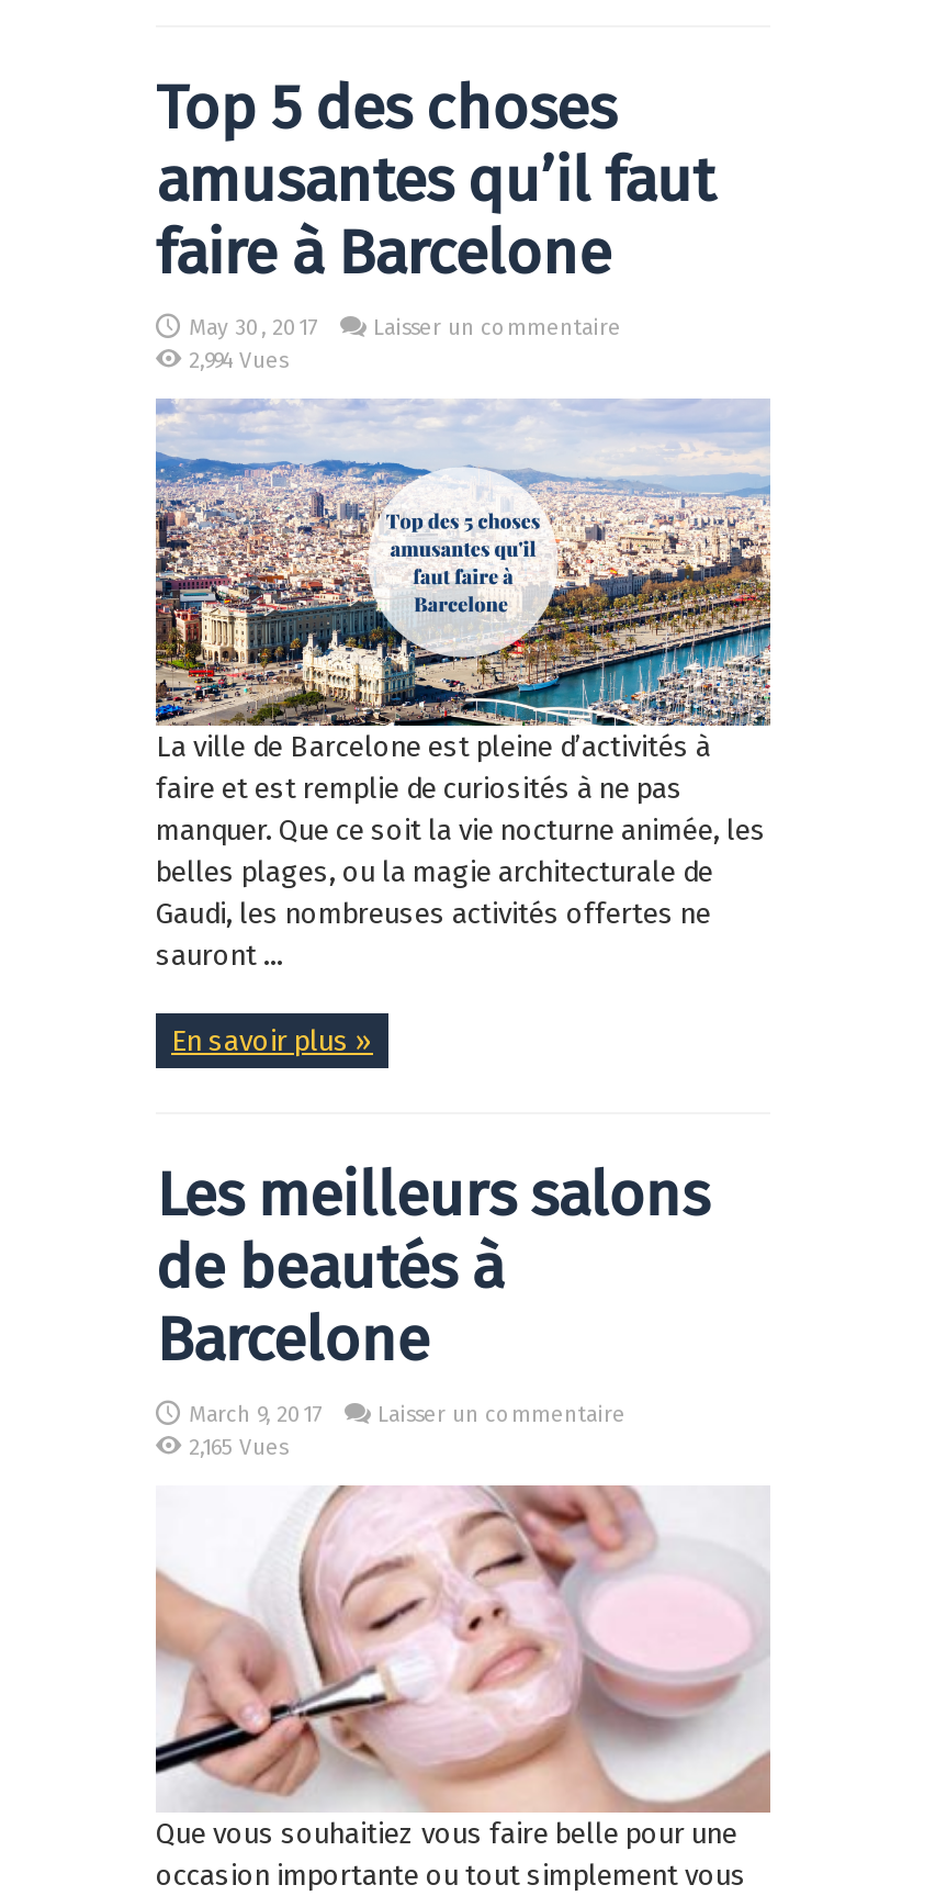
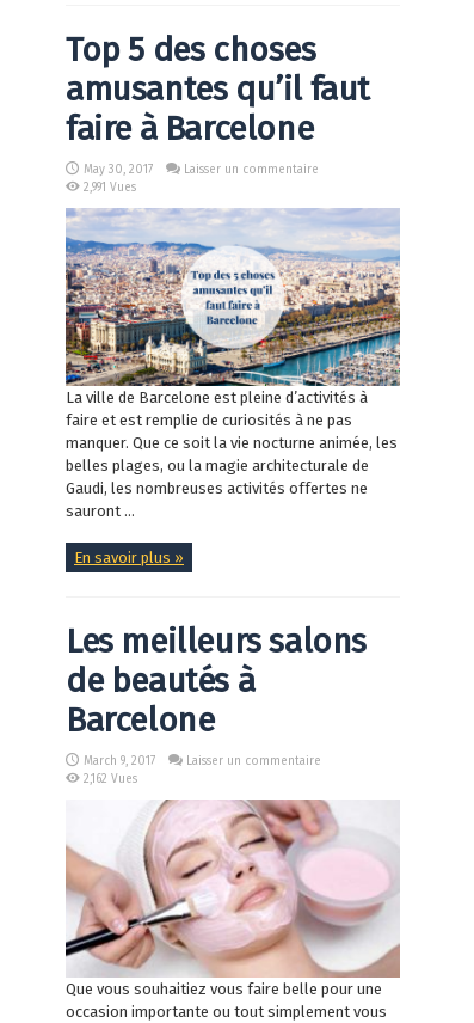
[189,348,288,374] 2,994 Vues -> [84,180,136,194] 2,991 Vues
[189,1435,288,1461] 2,165 Vues -> [84,772,137,786] 2,162 Vues

